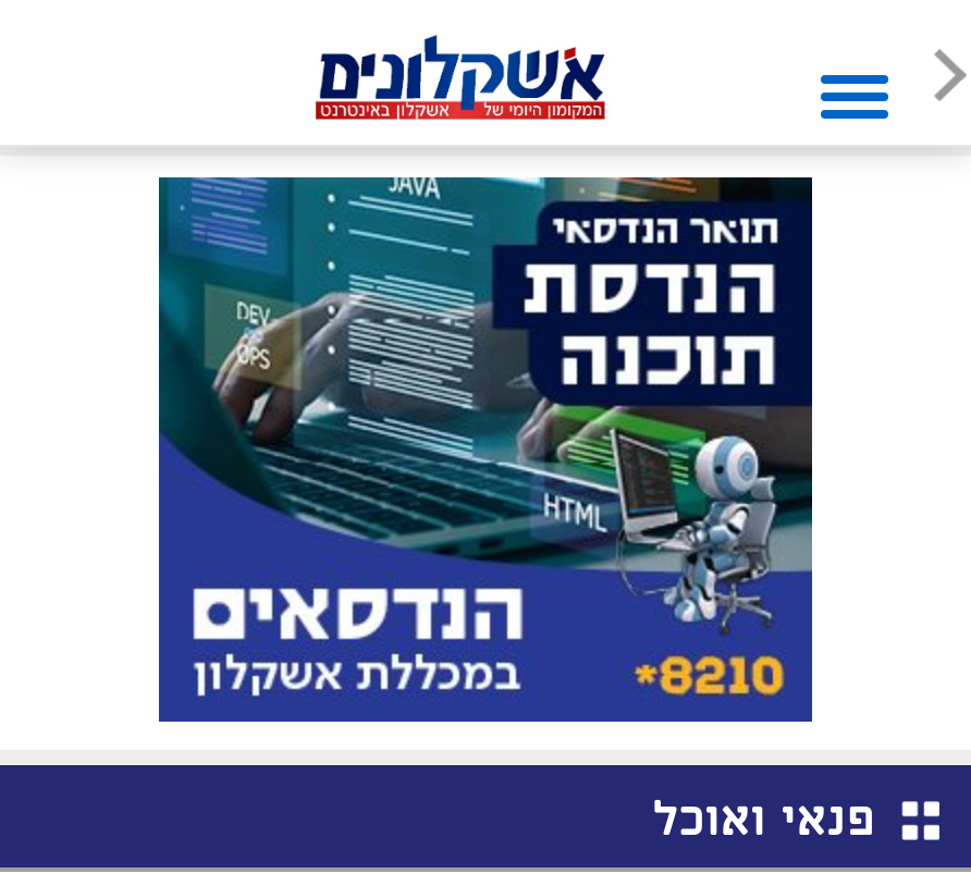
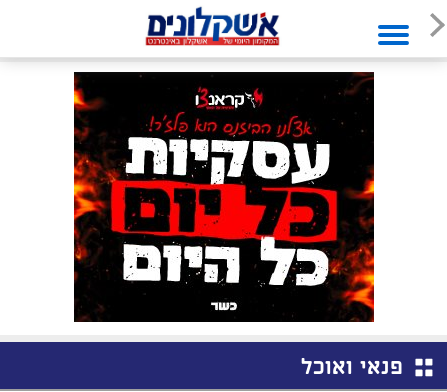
[157,175,814,724] [image] -> [73,71,375,323] [image]

